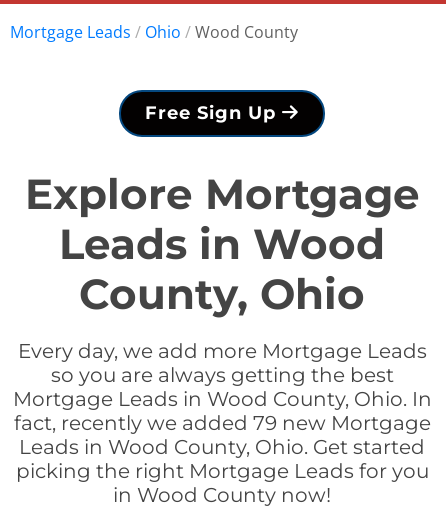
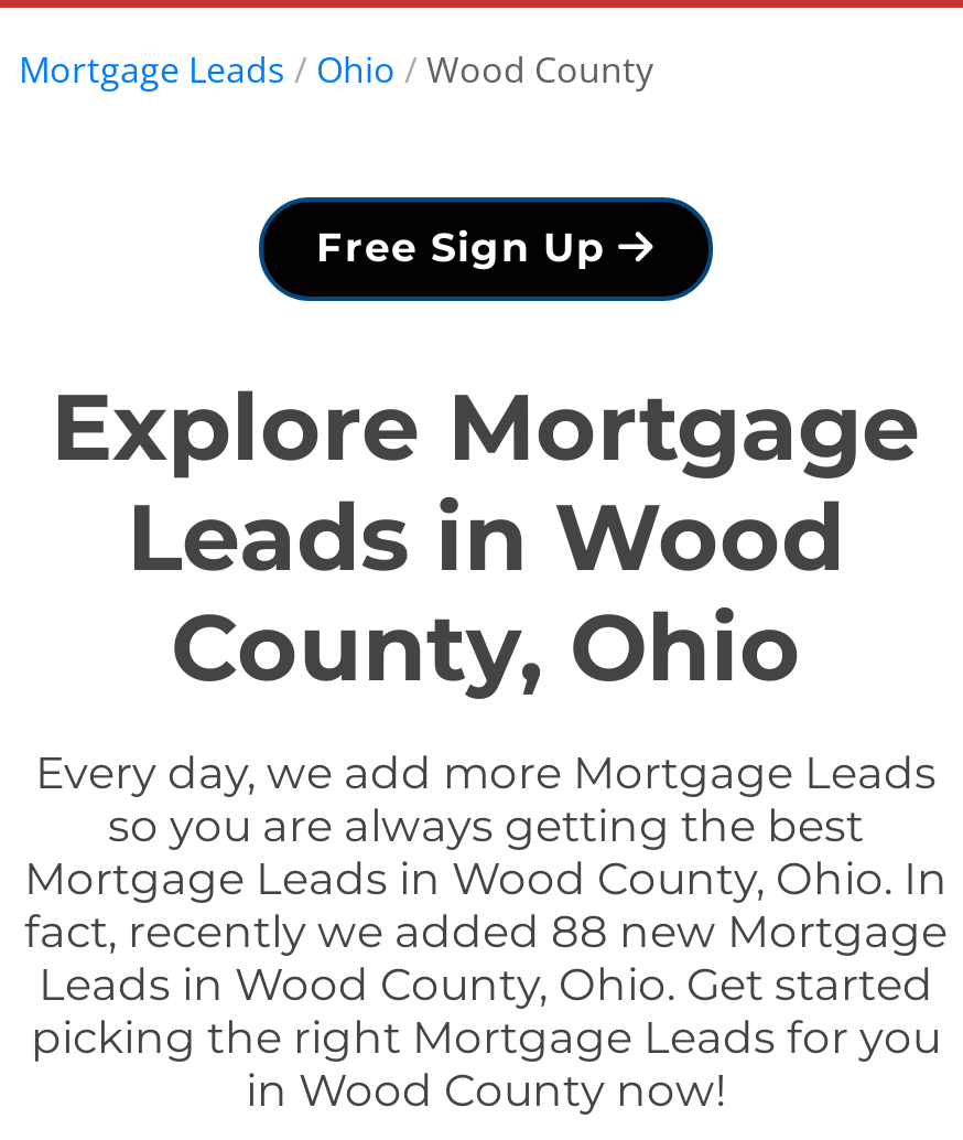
[13,411,430,435] fact, recently we added 79 new Mortgage -> [24,905,948,958] fact, recently we added 88 new Mortgage

